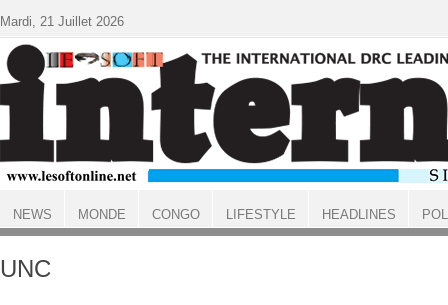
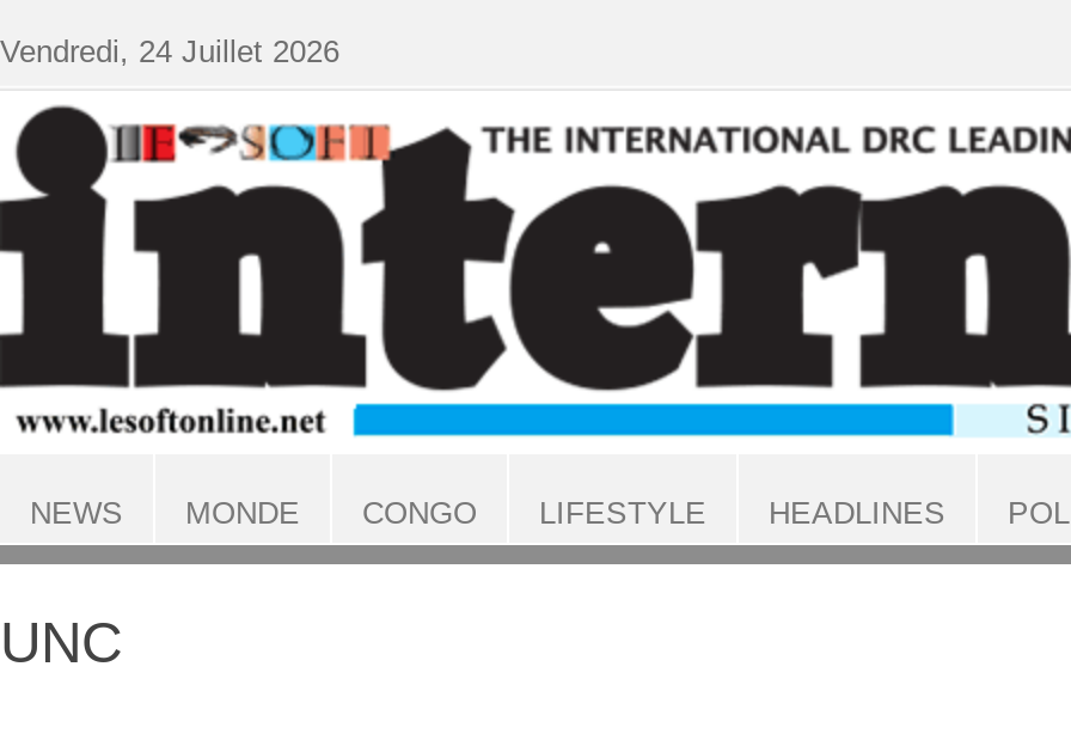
[0,14,124,29] Mardi, 21 Juillet 2026 -> [0,33,339,69] Vendredi, 24 Juillet 2026

